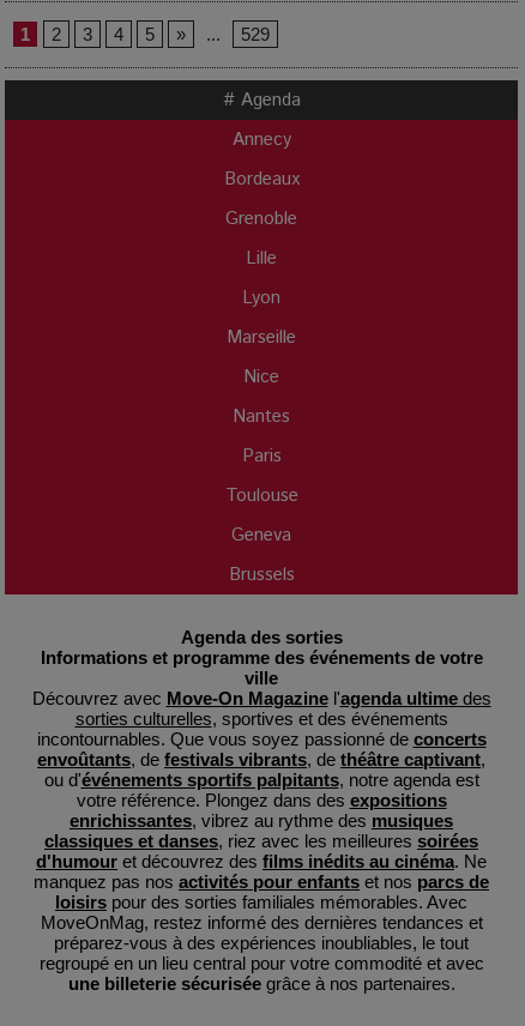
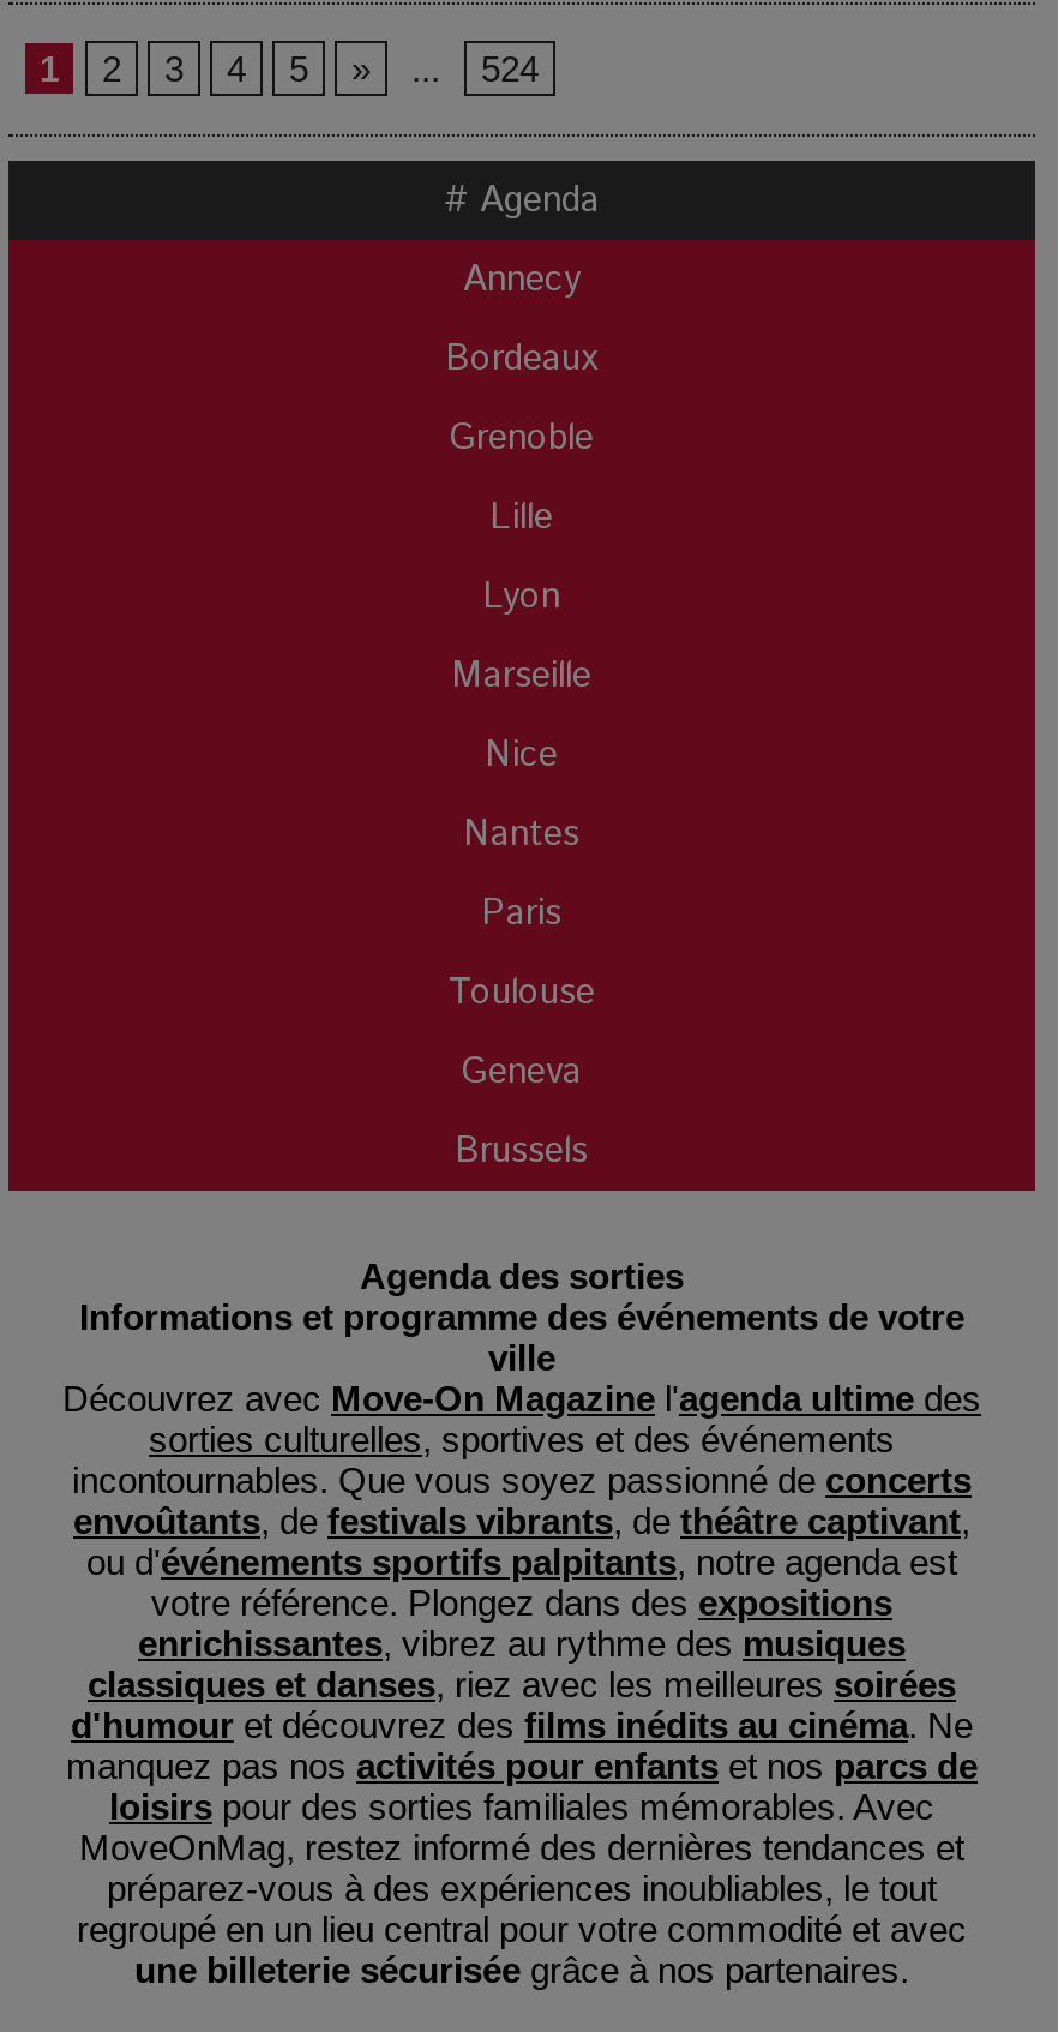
[241,24,270,44] 529 -> [481,48,539,89] 524

